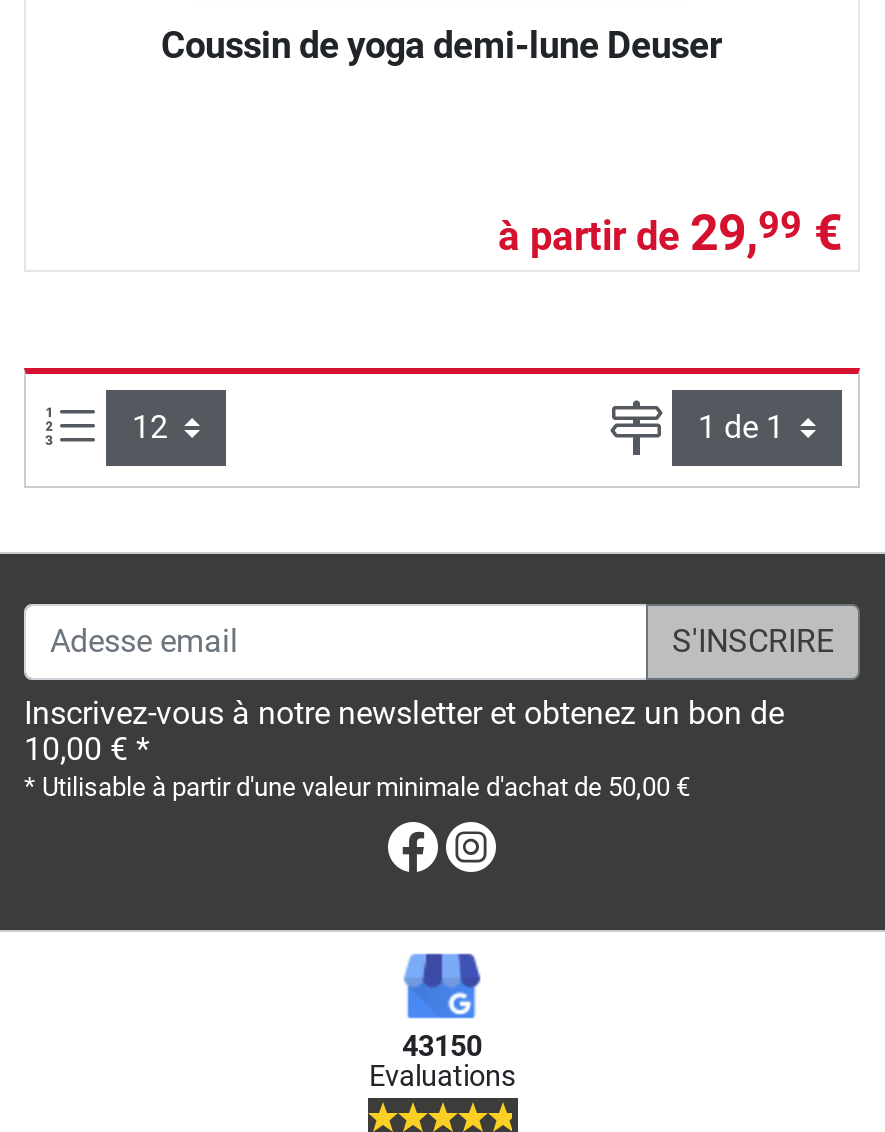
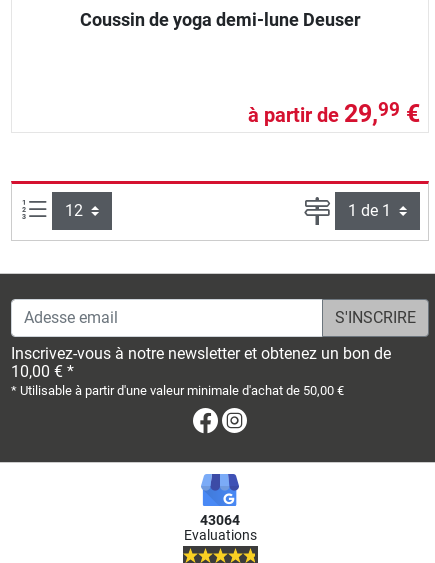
[402,1029,482,1063] 43150 -> [200,512,240,529] 43064

